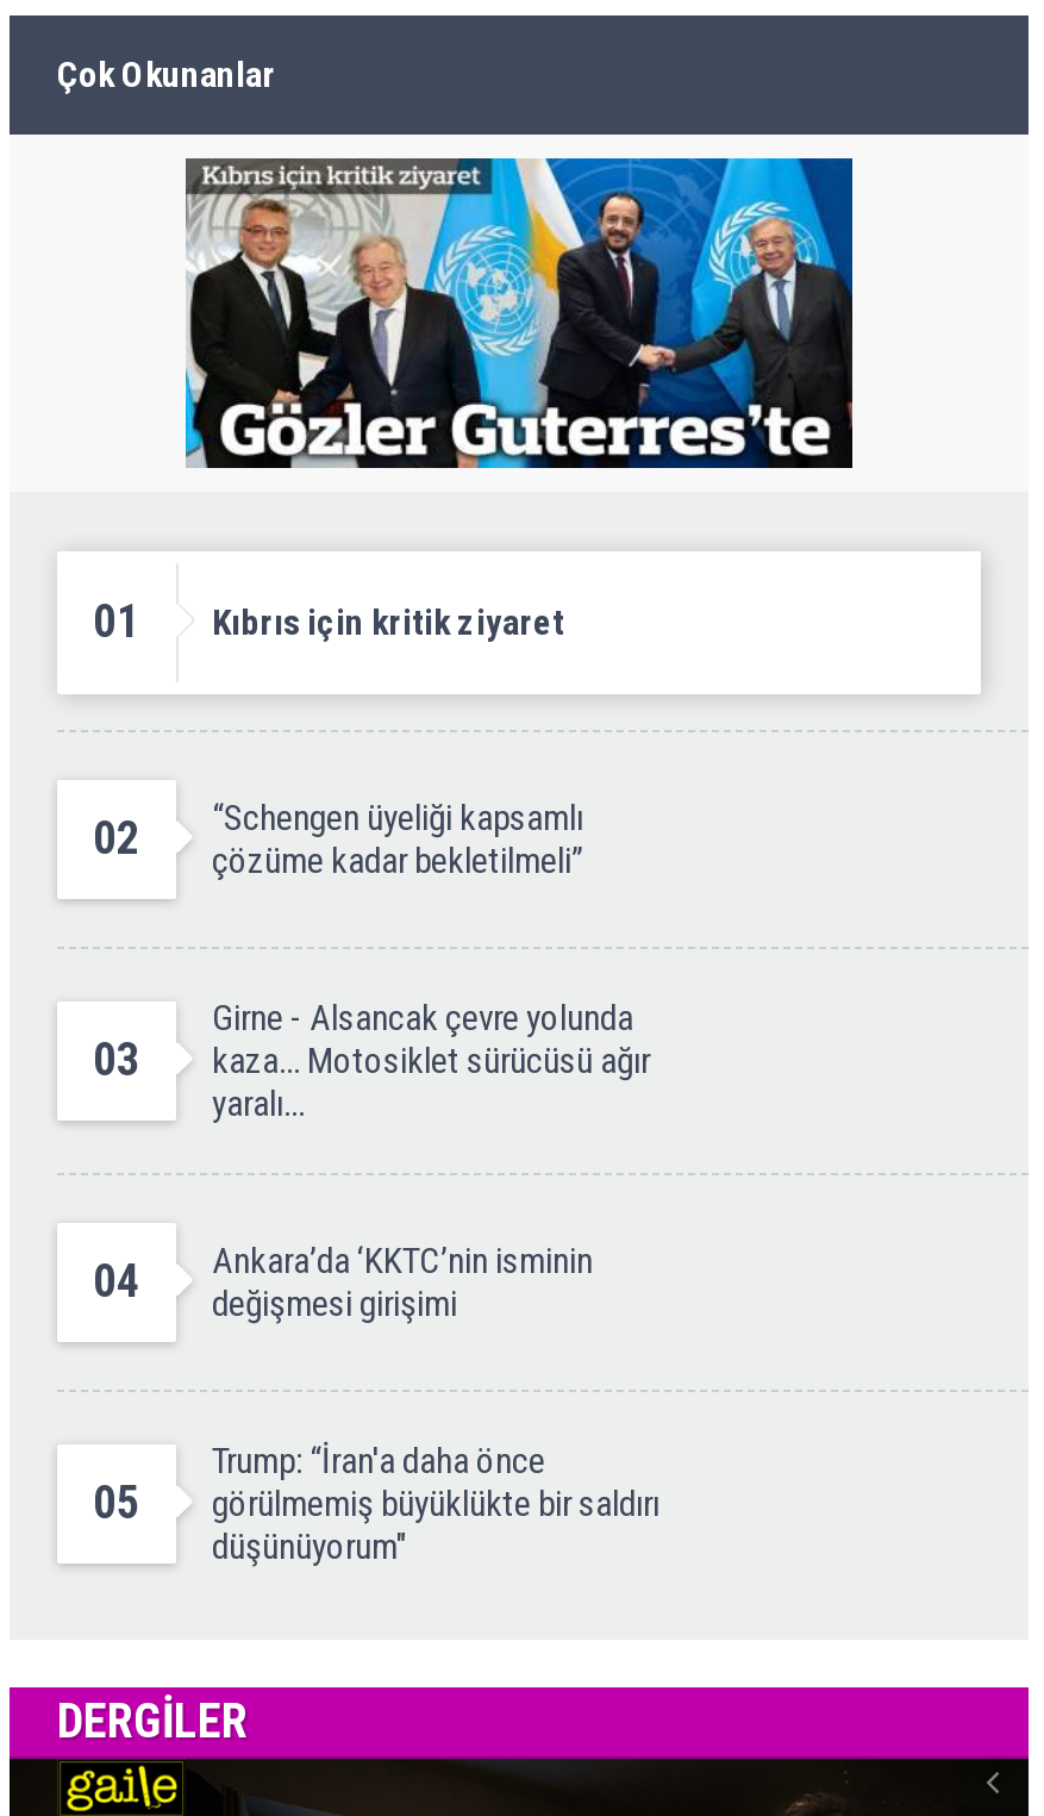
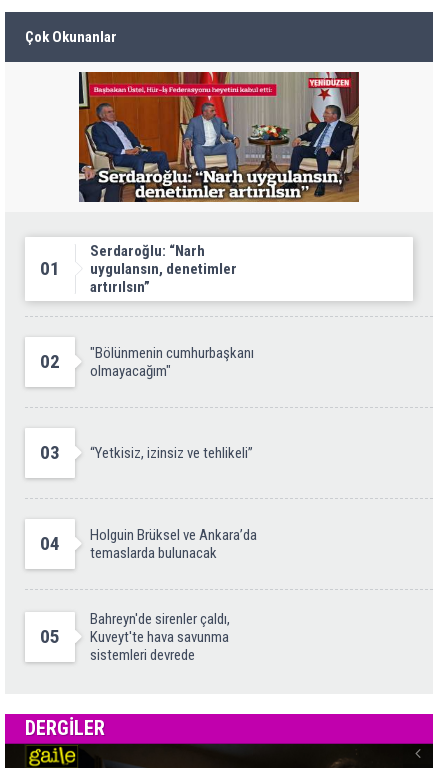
[183,156,855,470] [image] -> [78,71,360,203] [image]
[212,602,564,645] Kıbrıs için kritik ziyaret -> [90,242,237,296] Serdaroğlu: “Narh | uygulansın, denetimler | artırılsın”
[212,798,583,883] “Schengen üyeliği kapsamlı | çözüme kadar bekletilmeli” -> [90,344,254,380] "Bölünmenin cumhurbaşkanı | olmayacağım"
[212,998,650,1126] Girne - Alsancak çevre yolunda | kaza... Motosiklet sürücüsü ağır | yaralı... -> [90,444,253,462] “Yetkisiz, izinsiz ve tehlikeli”
[212,1241,593,1326] Ankara’da ‘KKTC’nin isminin | değişmesi girişimi -> [90,526,257,562] Holguin Brüksel ve Ankara’da | temaslarda bulunacak
[212,1441,659,1569] Trump: “İran'a daha önce | görülmemiş büyüklükte bir saldırı | düşünüyorum" -> [90,610,230,664] Bahreyn'de sirenler çaldı, | Kuveyt'te hava savunma | sistemleri devrede

